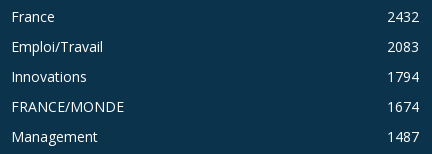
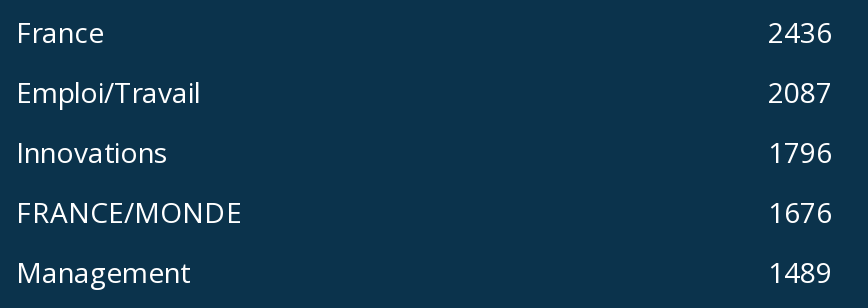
[387,7,419,26] 2432 -> [768,14,832,52] 2436
[387,37,419,56] 2083 -> [768,74,832,112] 2087
[387,67,419,86] 1794 -> [768,134,832,172] 1796
[387,97,419,116] 1674 -> [768,194,832,232] 1676
[387,127,419,146] 1487 -> [768,254,832,292] 1489

